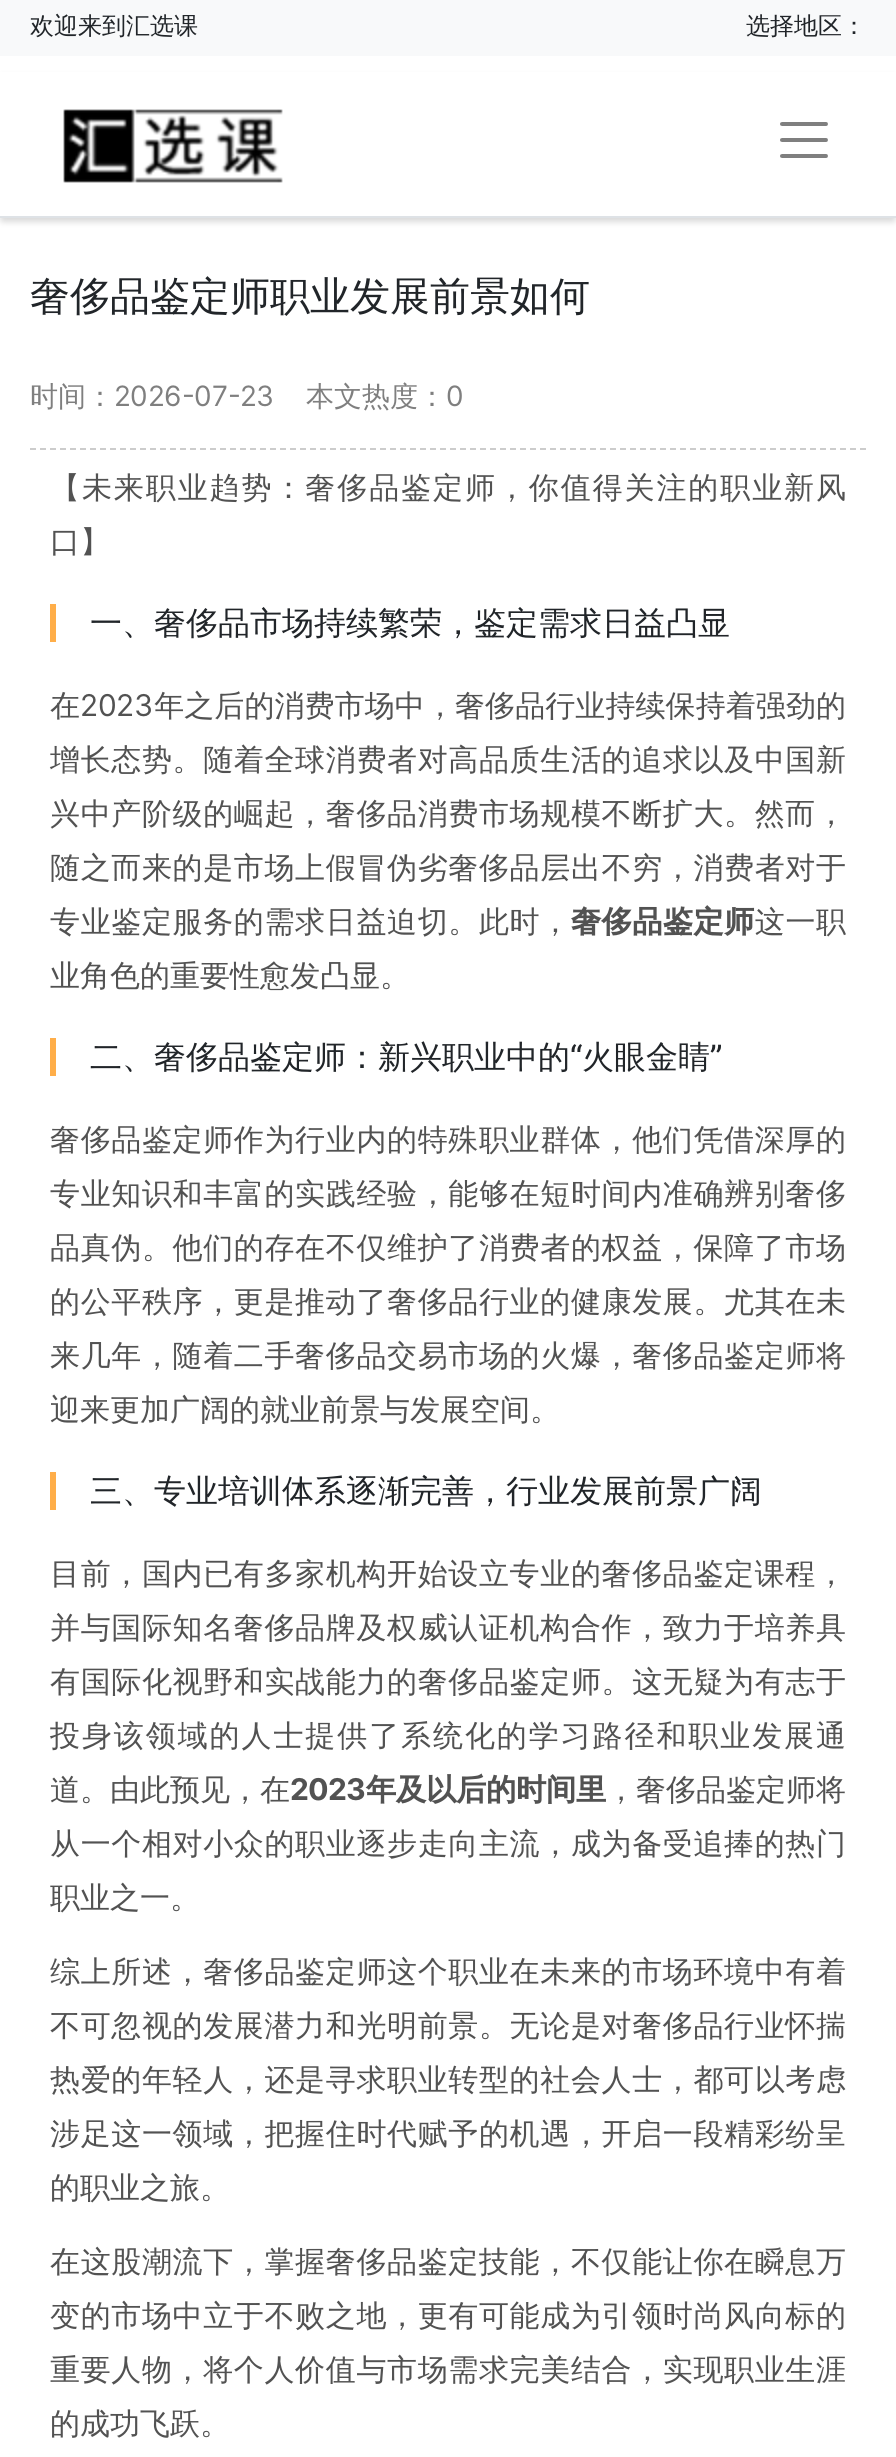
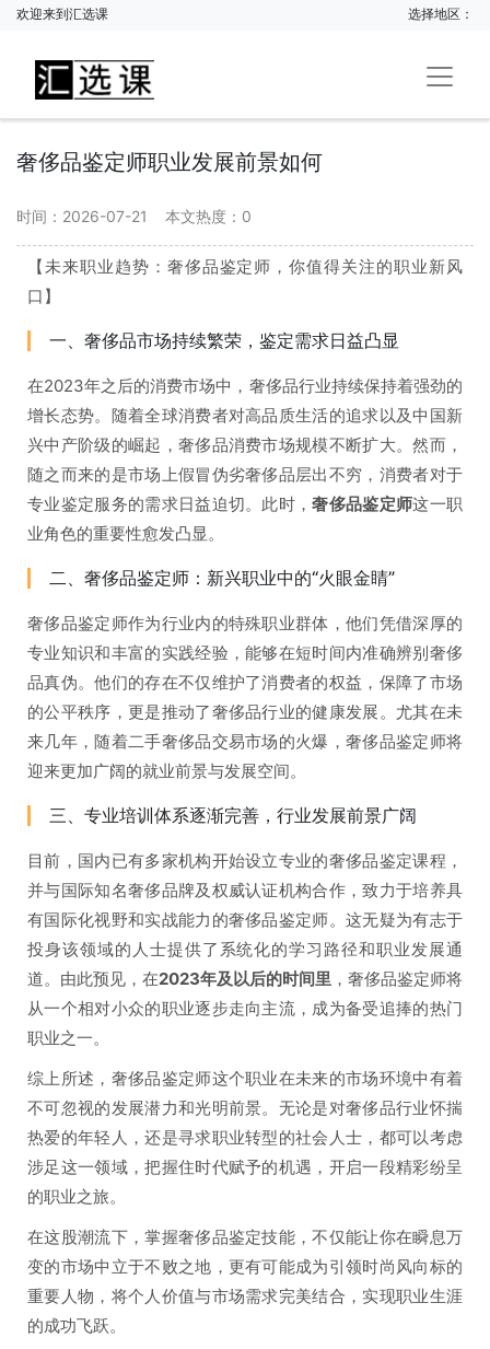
[30,378,464,412] 时间：2026-07-23 本文热度：0 -> [16,207,252,225] 时间：2026-07-21 本文热度：0

